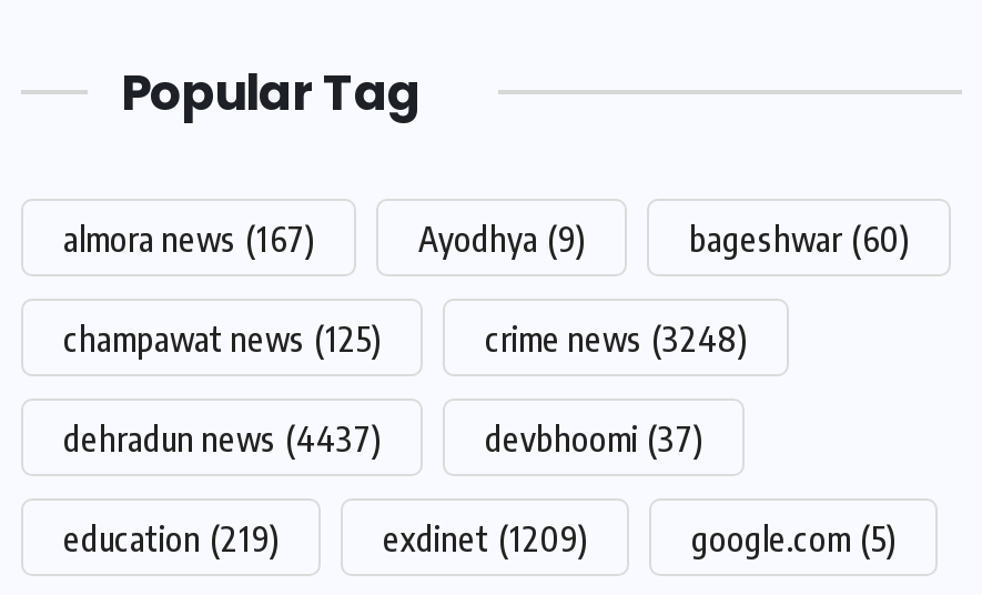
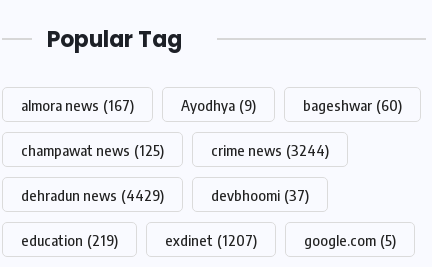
[485,318,747,358] crime news (3248) -> [211,141,329,159] crime news (3244)
[63,418,381,458] dehradun news (4437) -> [21,186,164,204] dehradun news (4429)
[383,518,587,558] exdinet (1209) -> [165,231,257,249] exdinet (1207)

